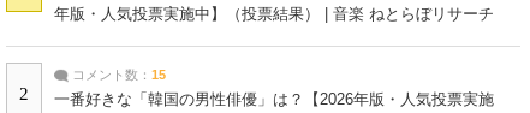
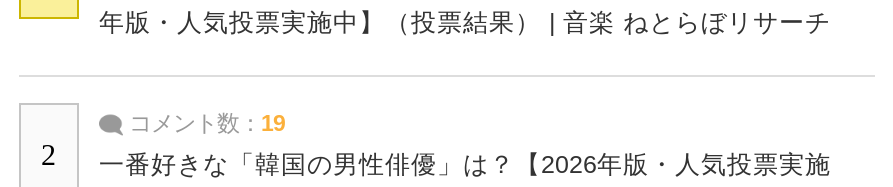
[69,67,166,82] コメント数：15 -> [123,111,285,135] コメント数：19

